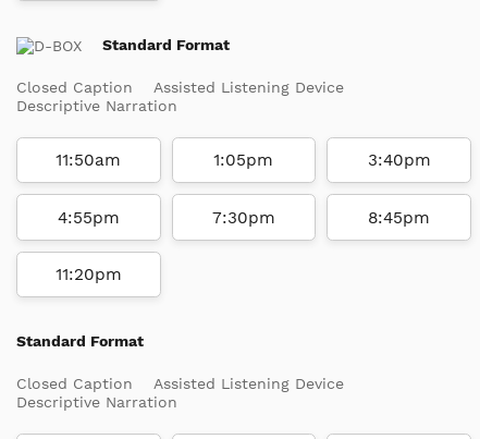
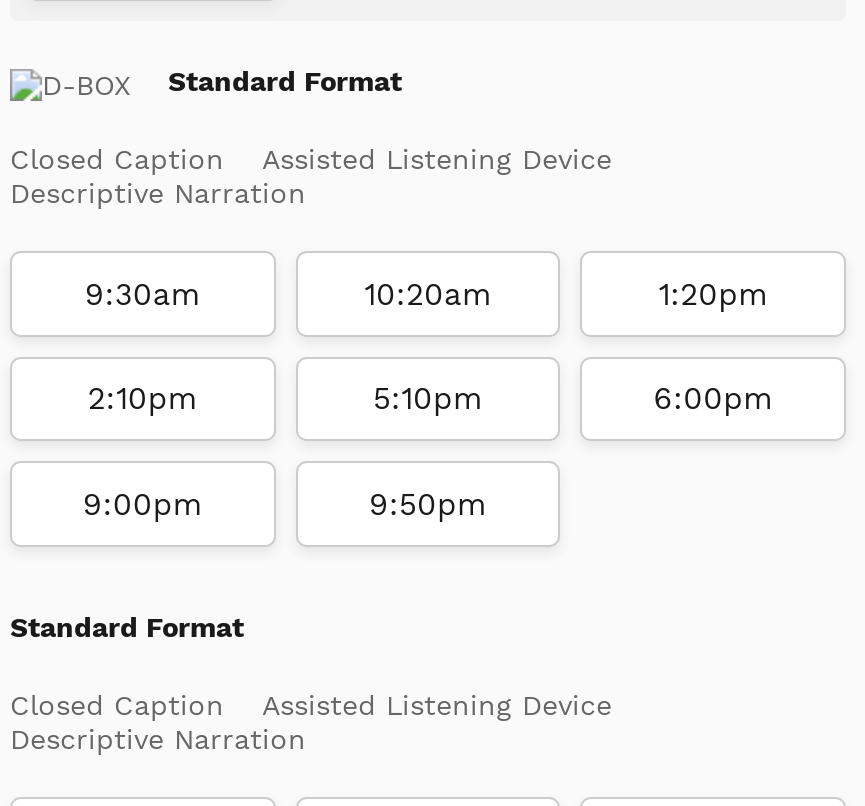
[56,150,431,170] 11:50am | 1:05pm | 3:40pm -> [85,276,768,312] 9:30am | 10:20am | 1:20pm
[57,208,430,227] 4:55pm | 7:30pm | 8:45pm -> [88,381,773,417] 2:10pm | 5:10pm | 6:00pm
[55,265,122,284] 11:20pm -> [83,486,487,522] 9:00pm | 9:50pm

